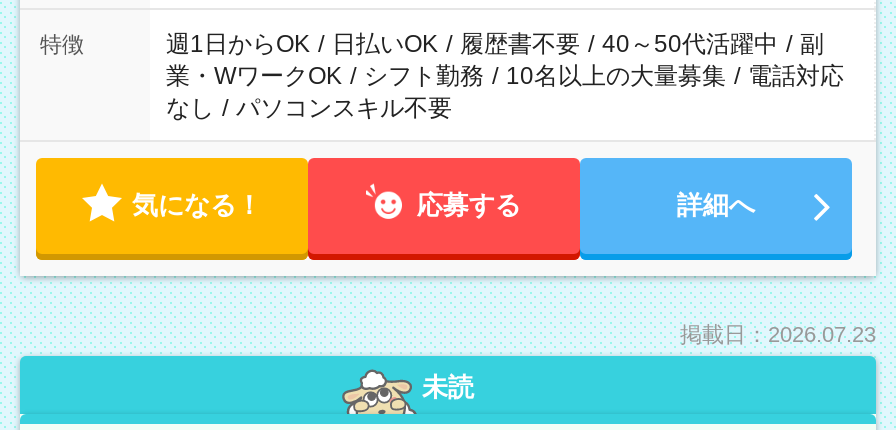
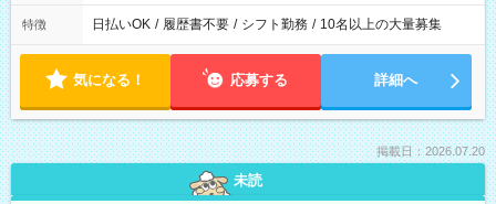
[166,30,844,122] 週1日からOK / 日払いOK / 履歴書不要 / 40～50代活躍中 / 副 | 業・WワークOK / シフト勤務 / 10名以上の大量募集 / 電話対応 | なし / パソコンスキル不要 -> [92,17,442,32] 日払いOK / 履歴書不要 / シフト勤務 / 10名以上の大量募集
[680,322,876,346] 掲載日：2026.07.23 -> [376,144,485,158] 掲載日：2026.07.20

